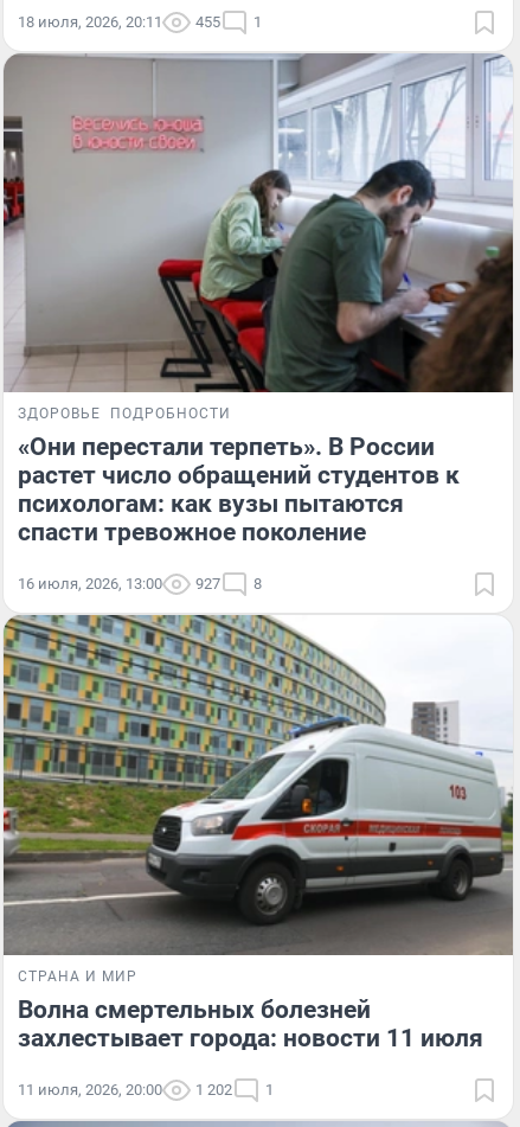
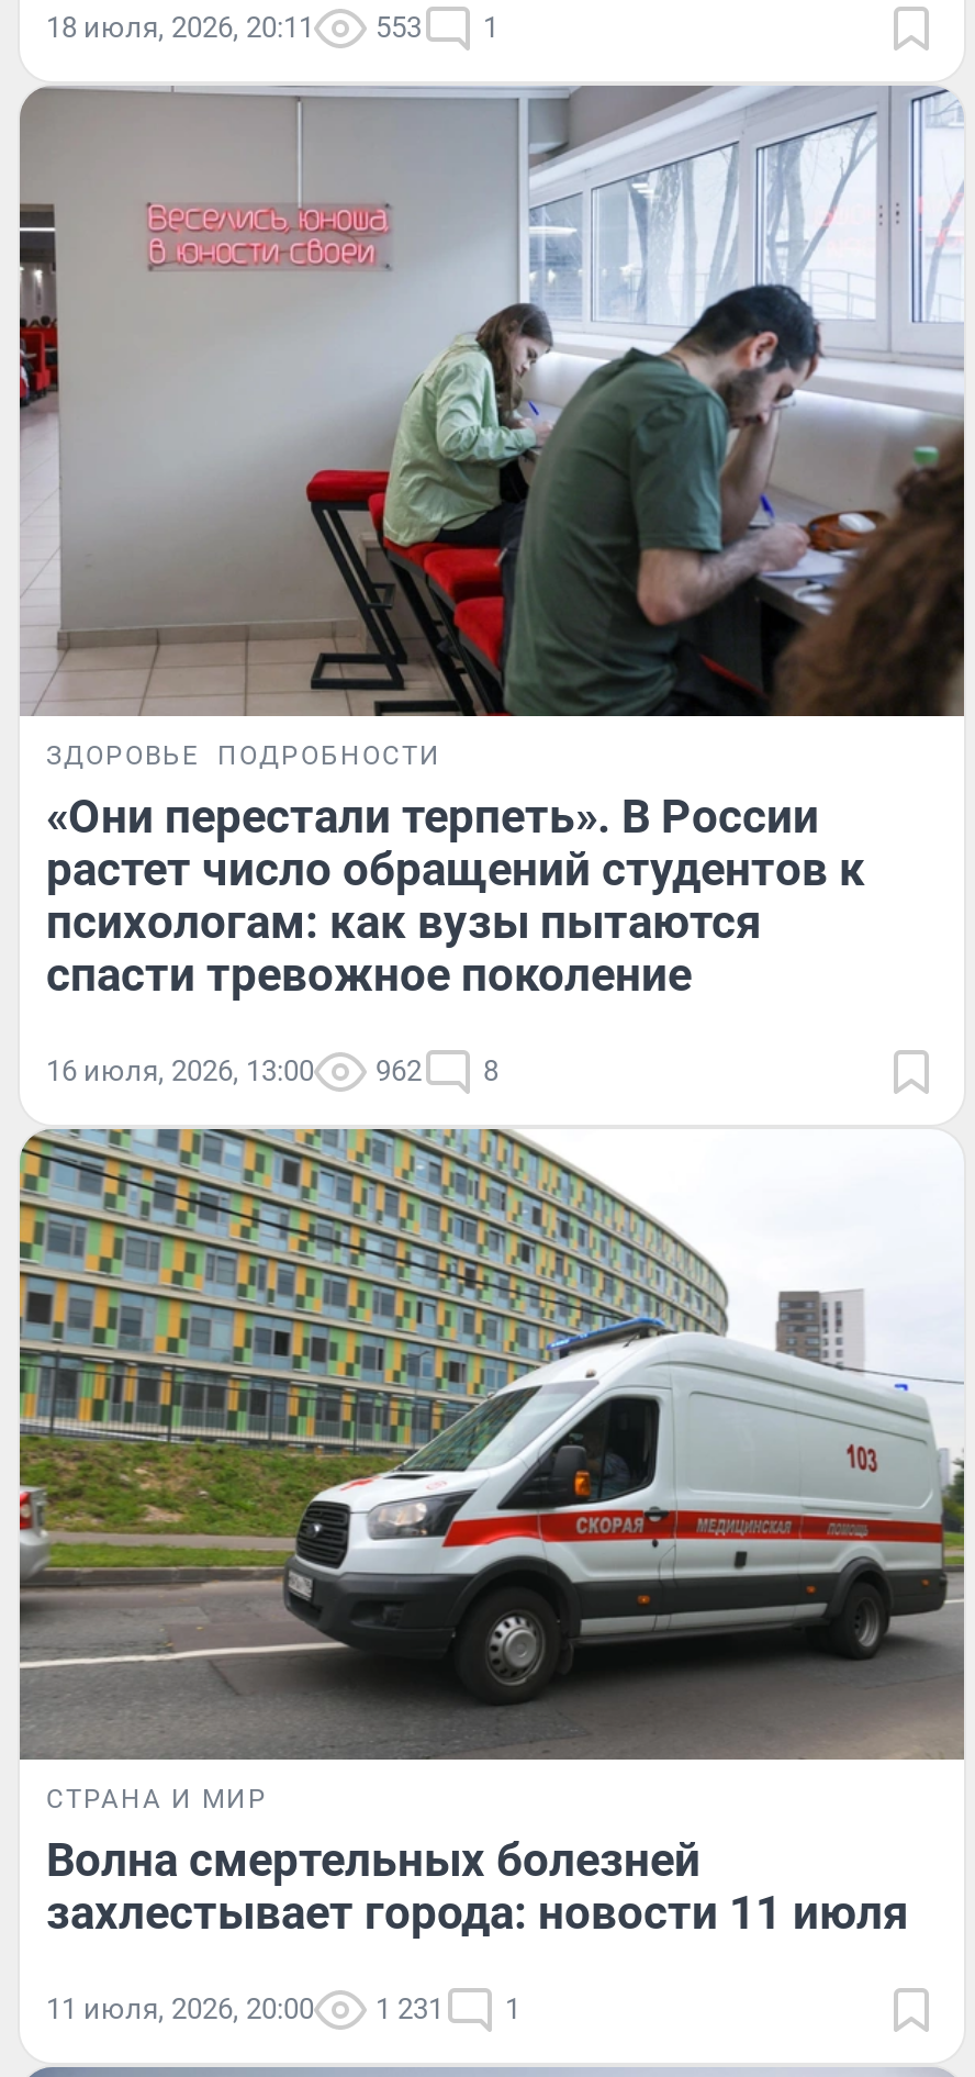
[18,13,262,30] 18 июля, 2026, 20:11 455 1 -> [46,11,498,44] 18 июля, 2026, 20:11 553 1
[18,575,262,593] 16 июля, 2026, 13:00 927 8 -> [46,1054,498,1087] 16 июля, 2026, 13:00 962 8
[18,1081,274,1098] 11 июля, 2026, 20:00 1 202 1 -> [46,1991,520,2024] 11 июля, 2026, 20:00 1 231 1

